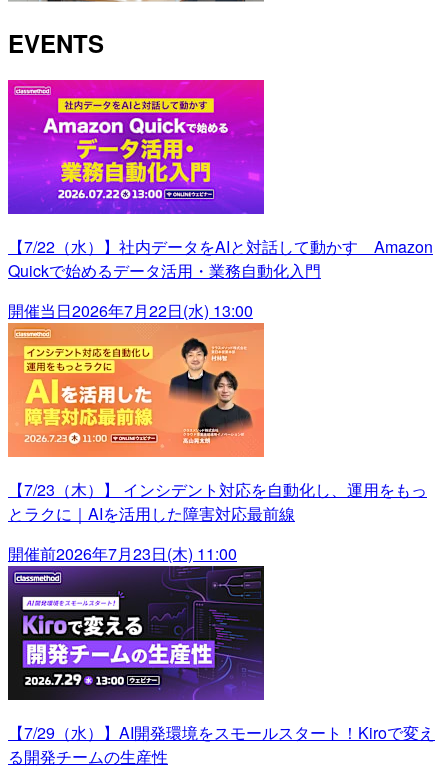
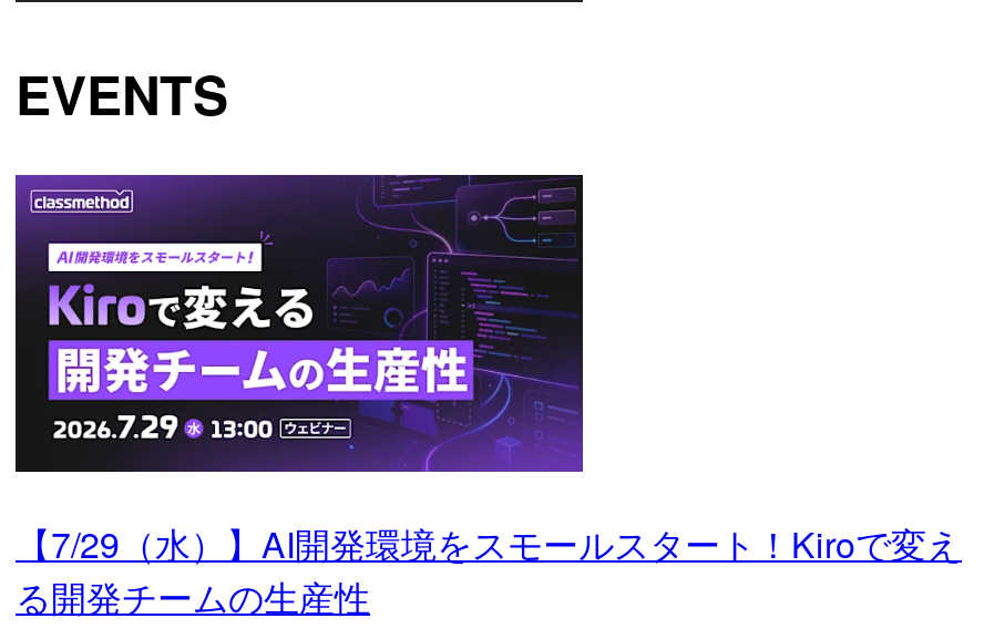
[7,79,433,322] [image] | 【7/22（水）】社内データをAIと対話して動かす Amazon | Quickで始めるデータ活用・業務自動化入門 | 開催当日2026年7月22日(水) 13:00 -> none
[7,330,427,565] [image] | 【7/23（木）】 インシデント対応を自動化し、運用をもっ | とラクに｜AIを活用した障害対応最前線 | 開催前2026年7月23日(木) 11:00 -> none

